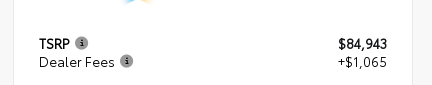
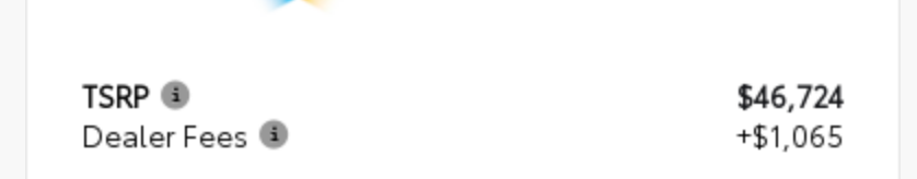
[338,34,387,52] $84,943 -> [736,75,844,114] $46,724

